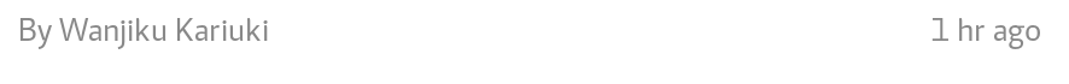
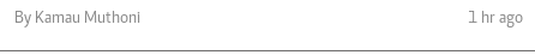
[18,17,269,51] By Wanjiku Kariuki -> [14,11,140,28] By Kamau Muthoni

